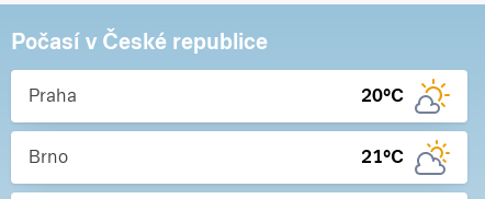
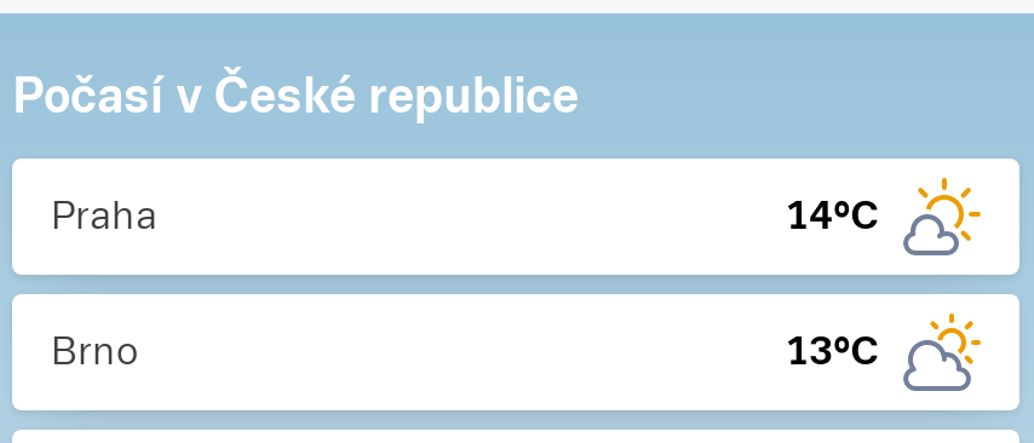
[361,85,404,106] 20°C -> [785,192,879,238] 14°C
[361,147,404,167] 21°C -> [785,328,879,374] 13°C

